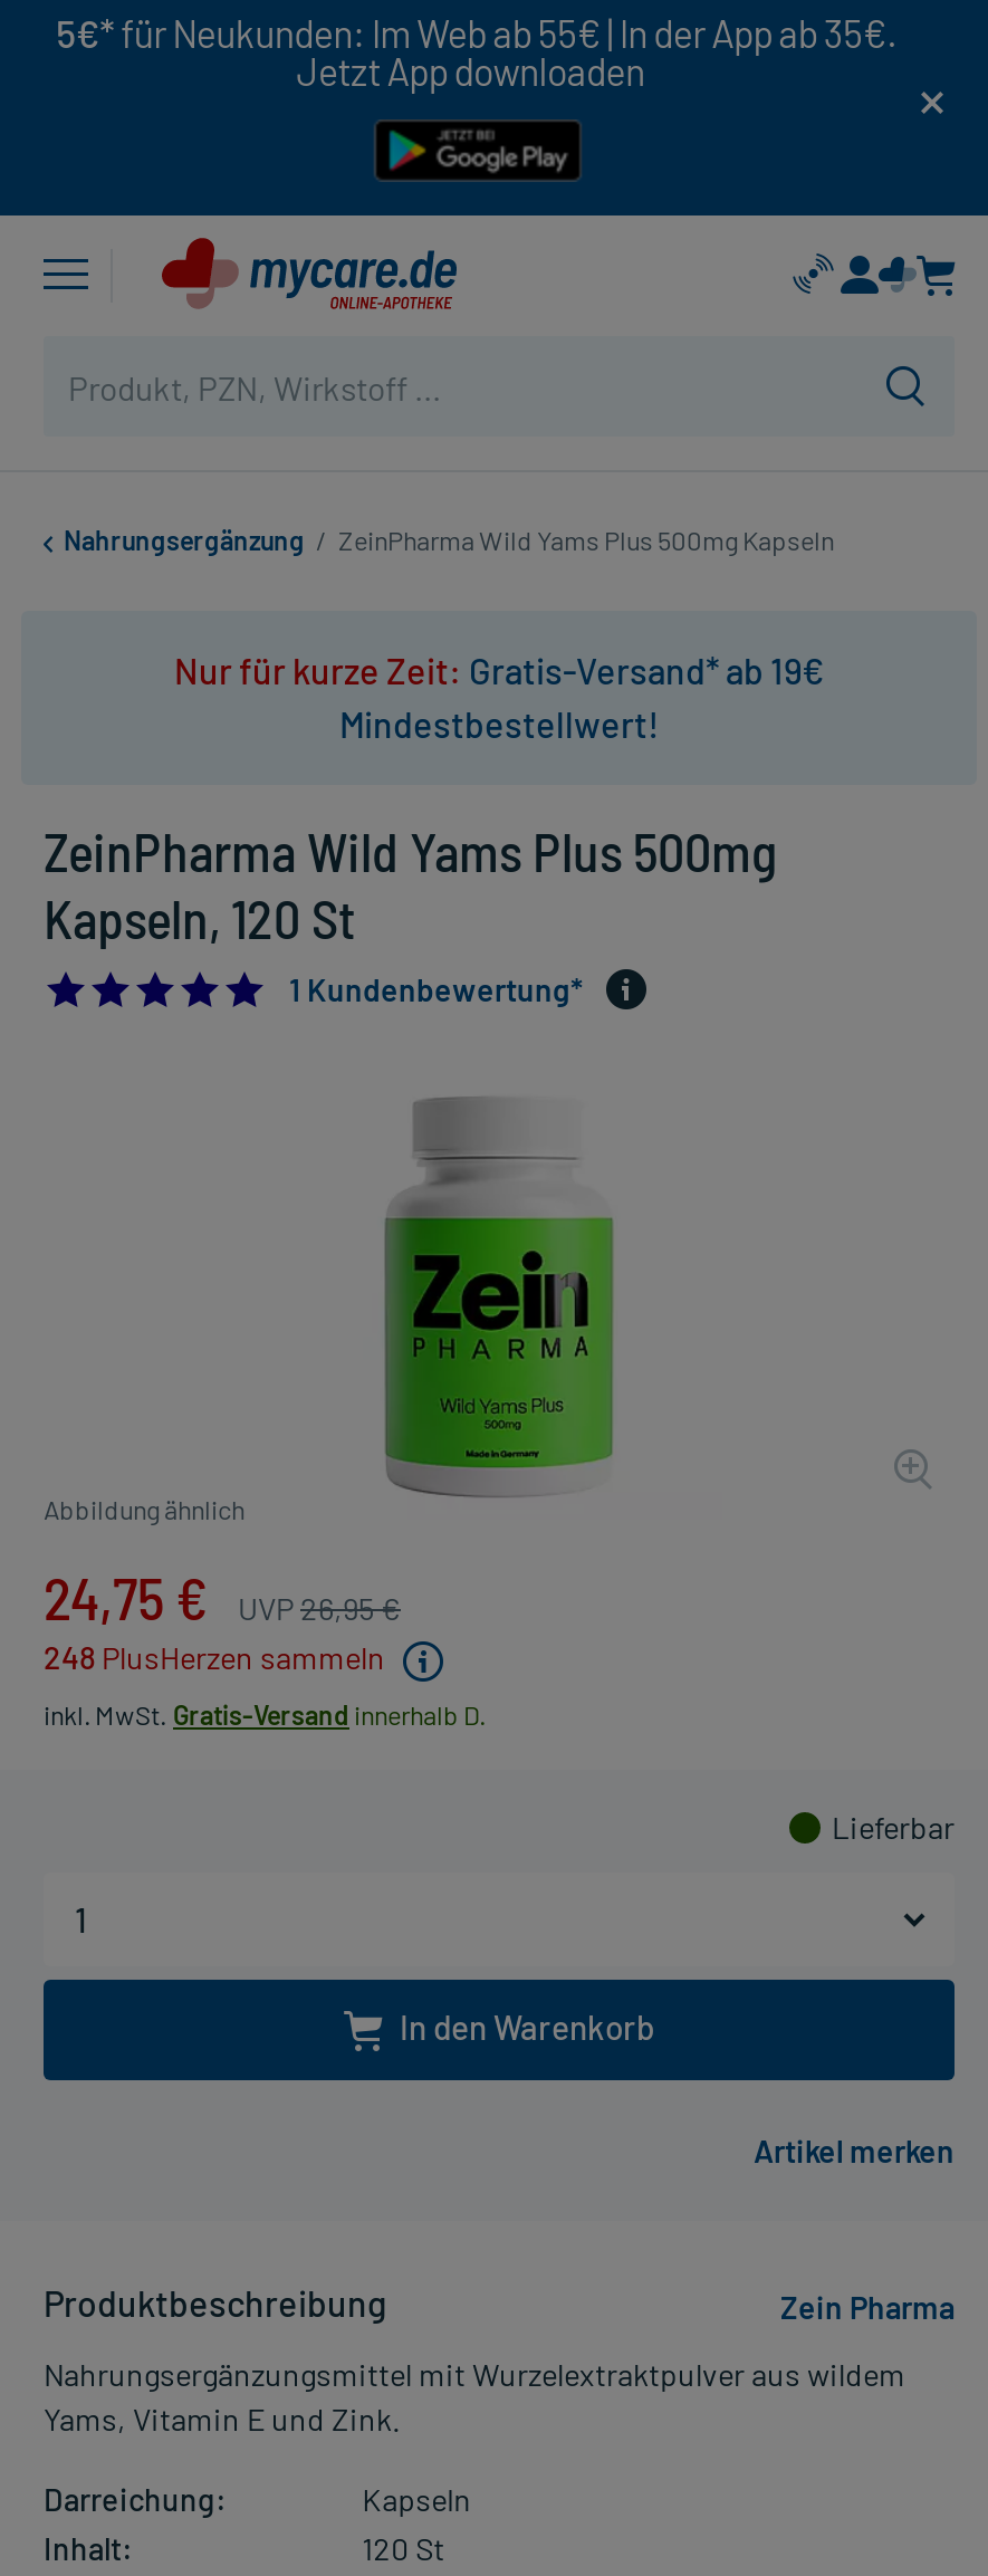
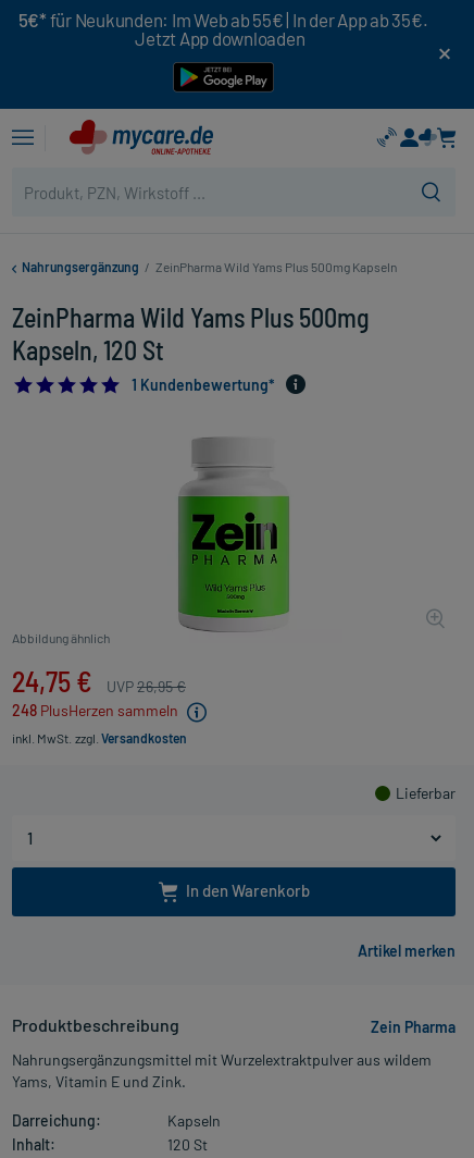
[174,649,824,745] Nur für kurze Zeit: Gratis-Versand* ab 19€ | Mindestbestellwert! -> none
[44,1698,486,1729] inkl. MwSt. Gratis-Versand innerhalb D. -> [12,730,187,745] inkl. MwSt. zzgl. Versandkosten

